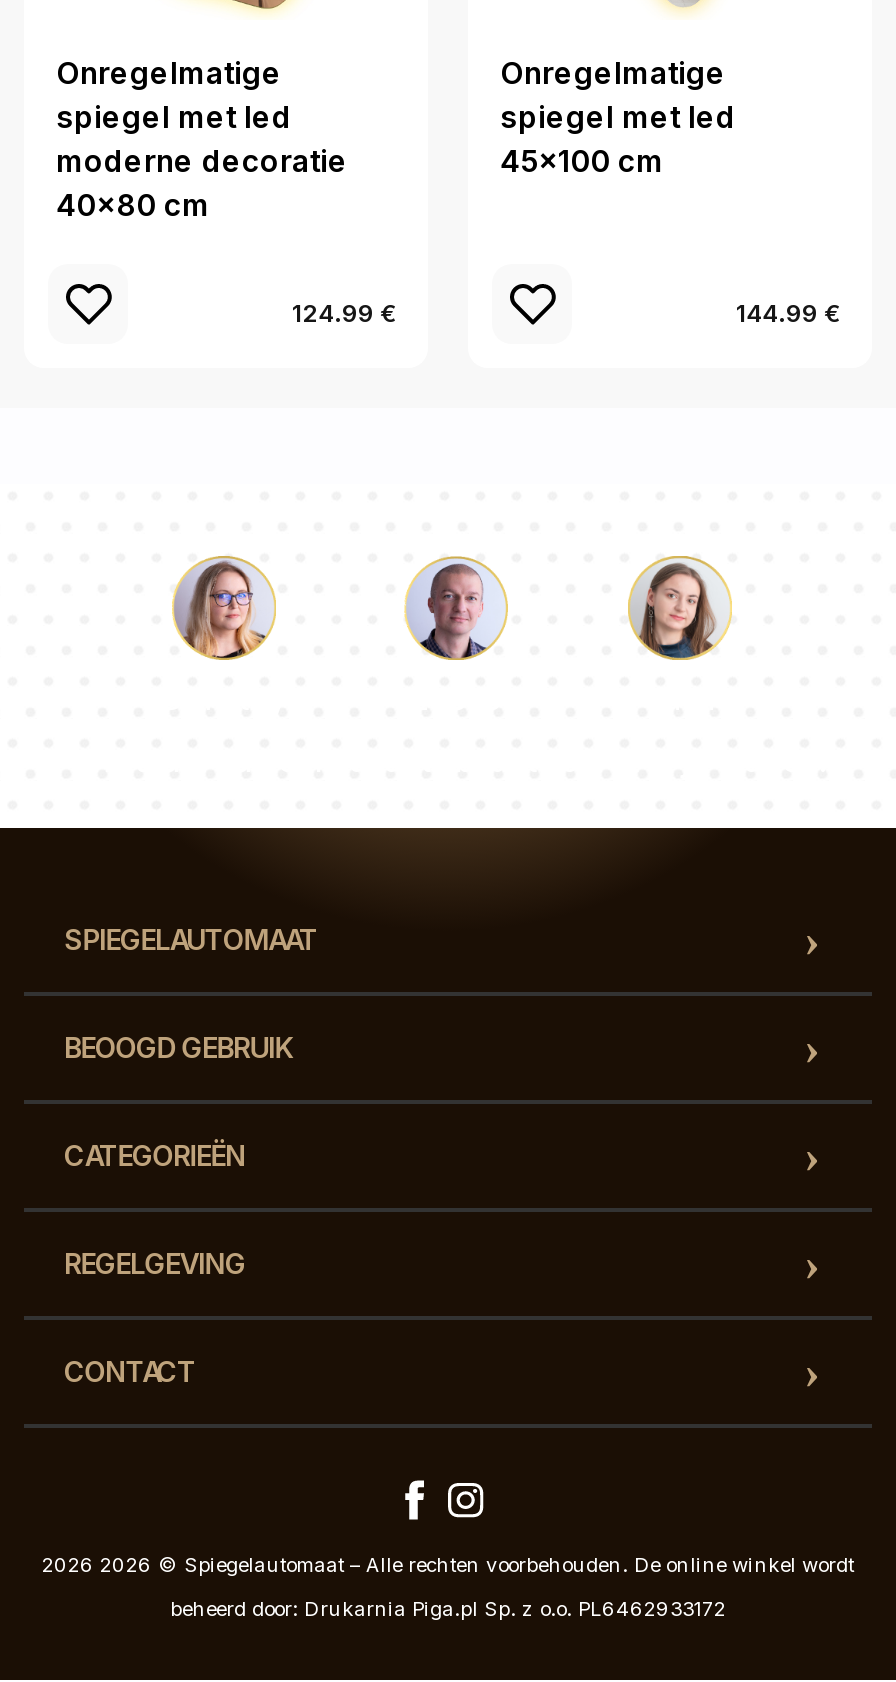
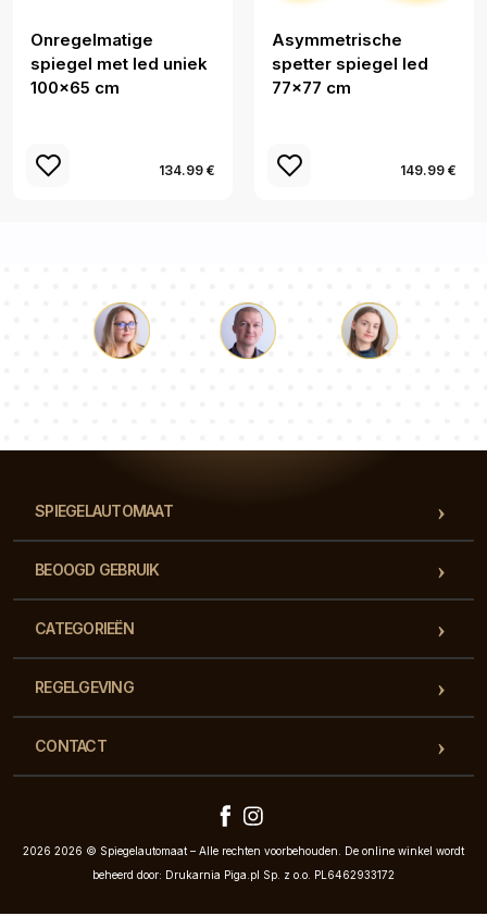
[500,53,736,179] Onregelmatige | spiegel met led | 45x100 cm -> [272,29,428,97] Asymmetrische | spetter spiegel led | 77x77 cm
[56,97,348,223] spiegel met led | moderne decoratie | 40x80 cm -> [30,53,208,97] spiegel met led uniek | 100x65 cm
[292,297,396,327] 124.99 € -> [159,162,215,178] 134.99 €
[736,297,840,327] 144.99 € -> [400,162,457,178] 149.99 €

